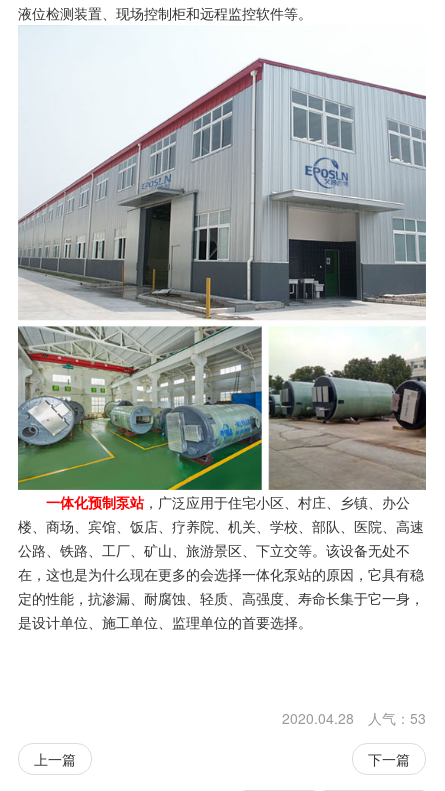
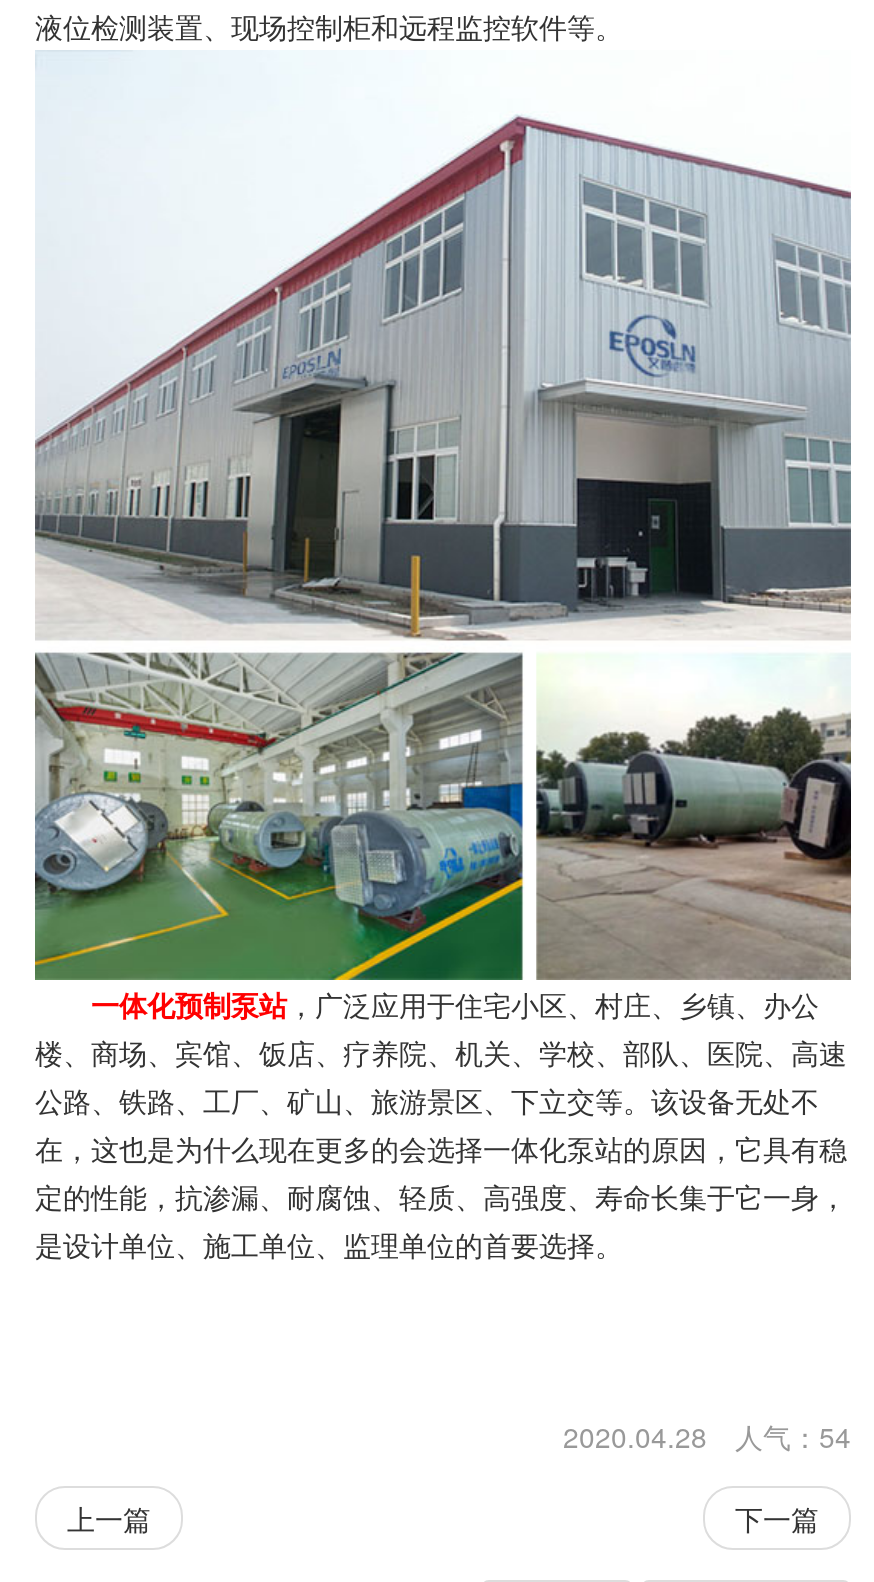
[282,707,426,727] 2020.04.28 人气：53 -> [563,1415,851,1455] 2020.04.28 人气：54

